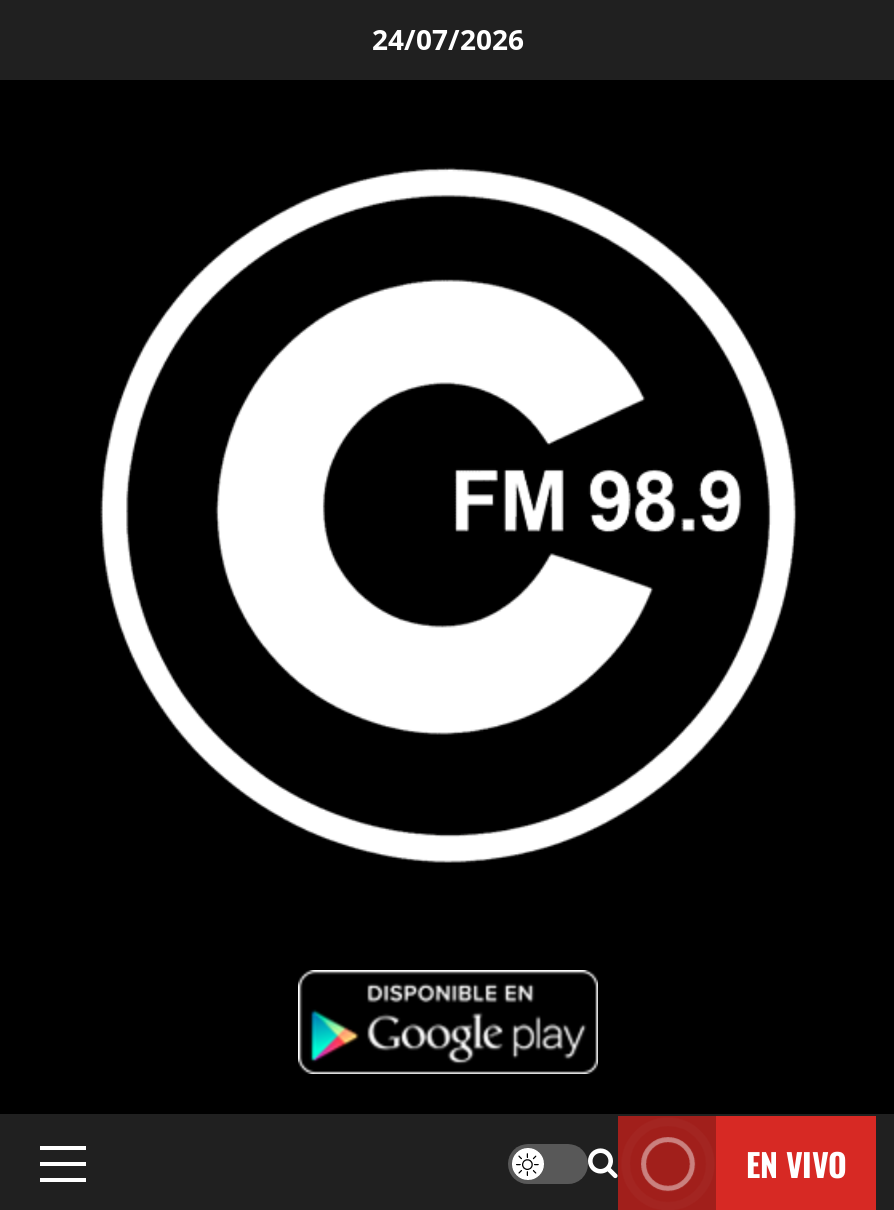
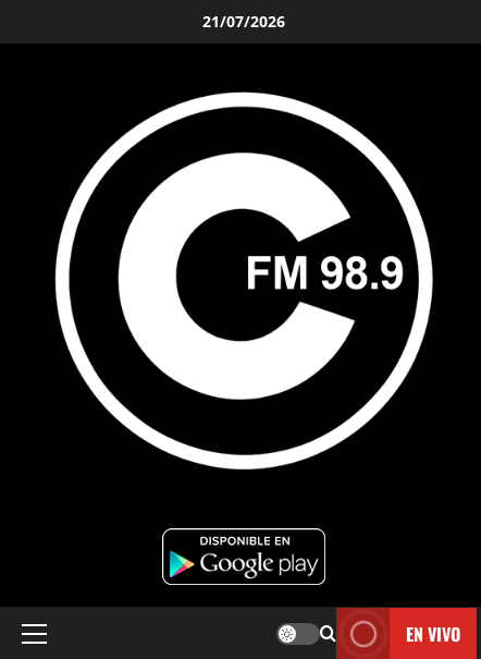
[372,20,524,58] 24/07/2026 -> [202,11,285,32] 21/07/2026

